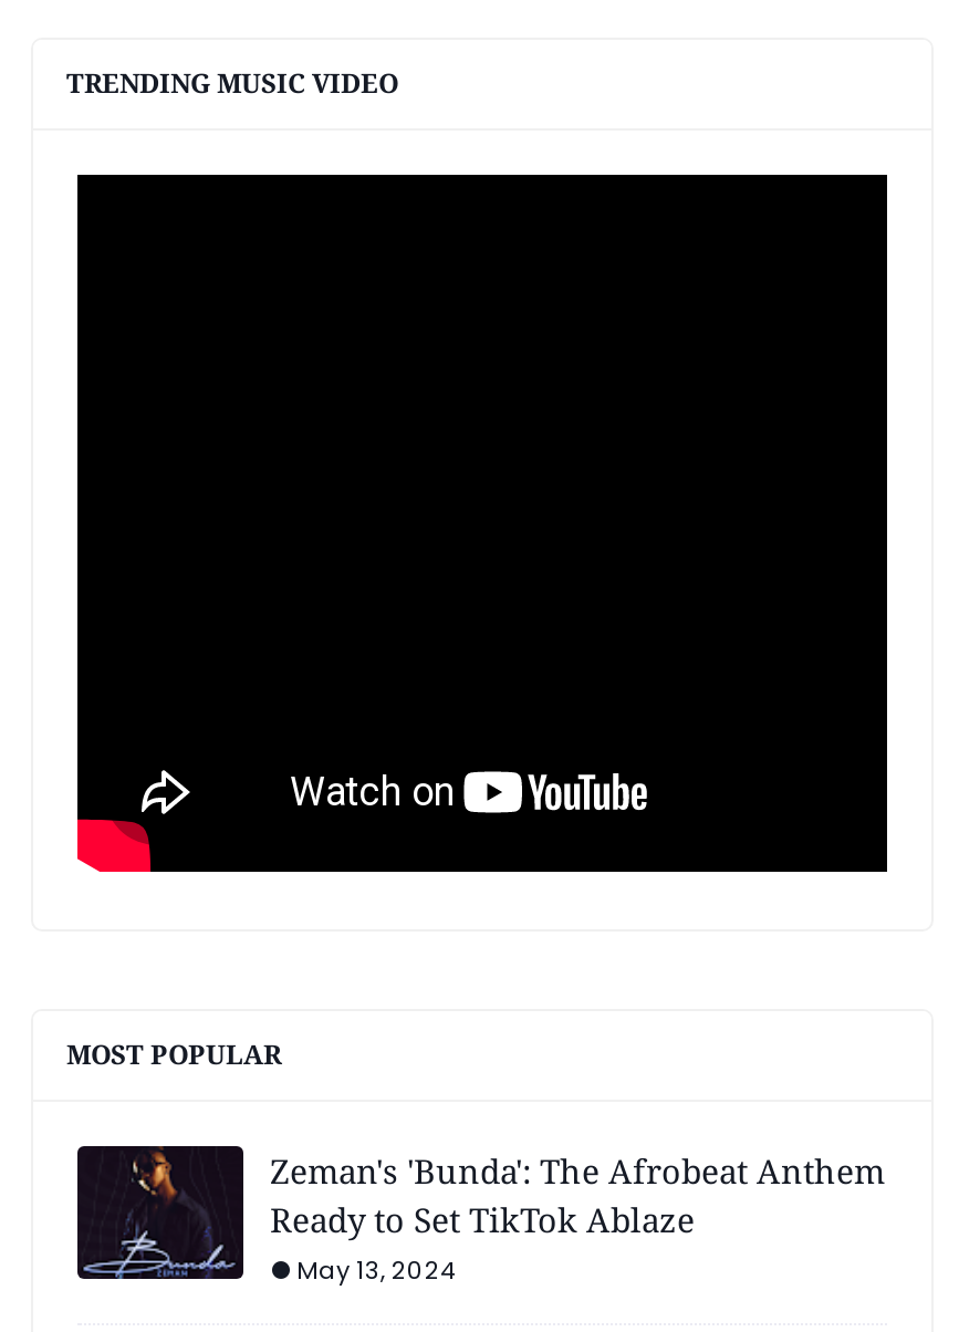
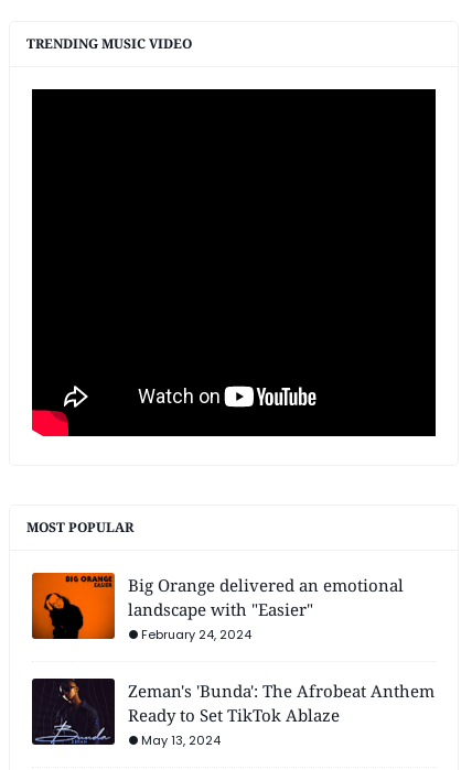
none -> [31,572,404,643] [image] | Big Orange delivered an emotional | landscape with "Easier" | February 24, 2024

